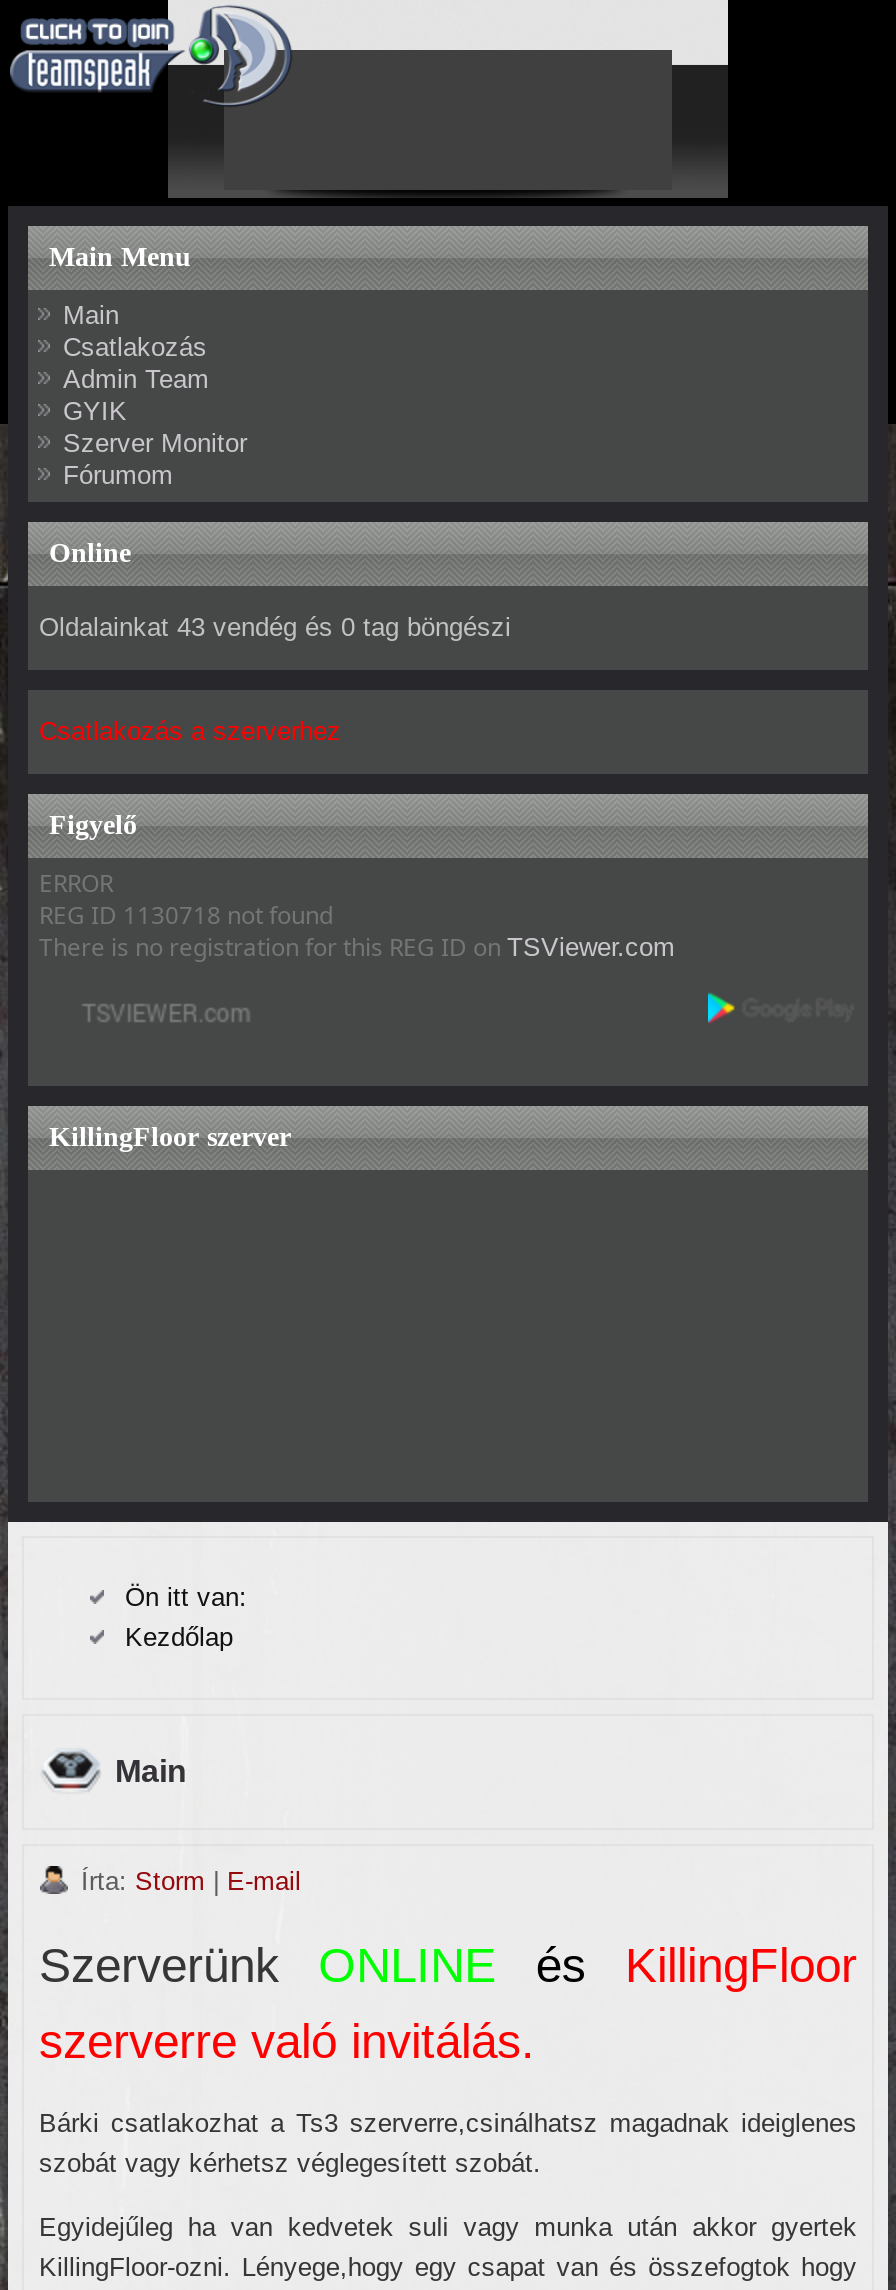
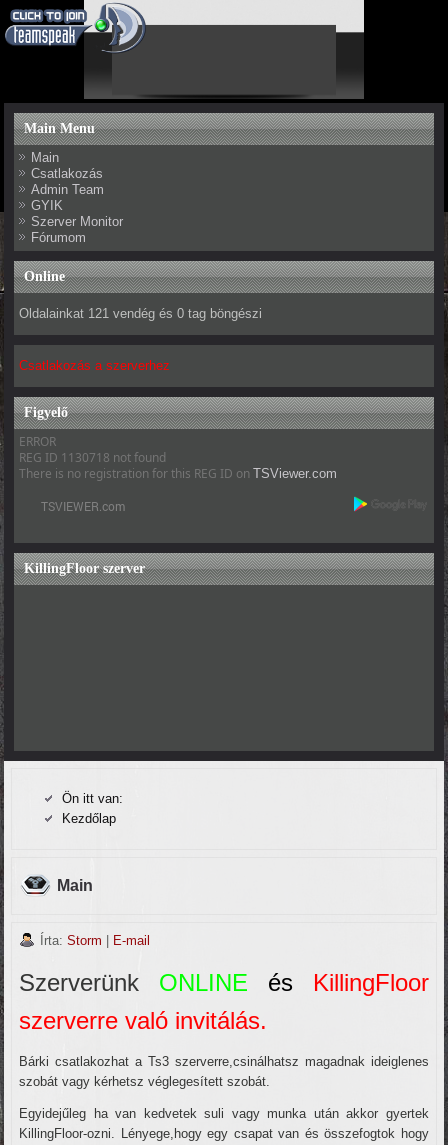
[39,613,511,643] Oldalainkat 43 vendég és 0 tag böngészi -> [19,306,262,321] Oldalainkat 121 vendég és 0 tag böngészi

